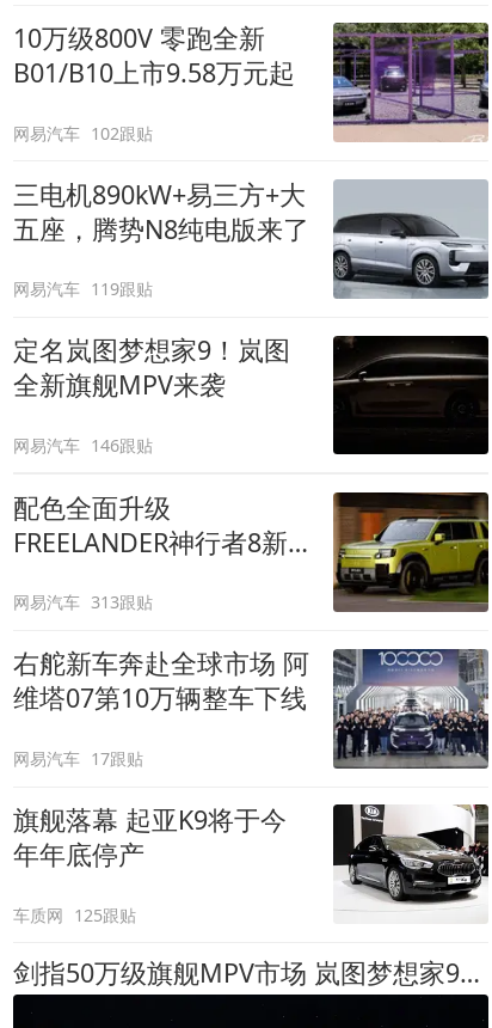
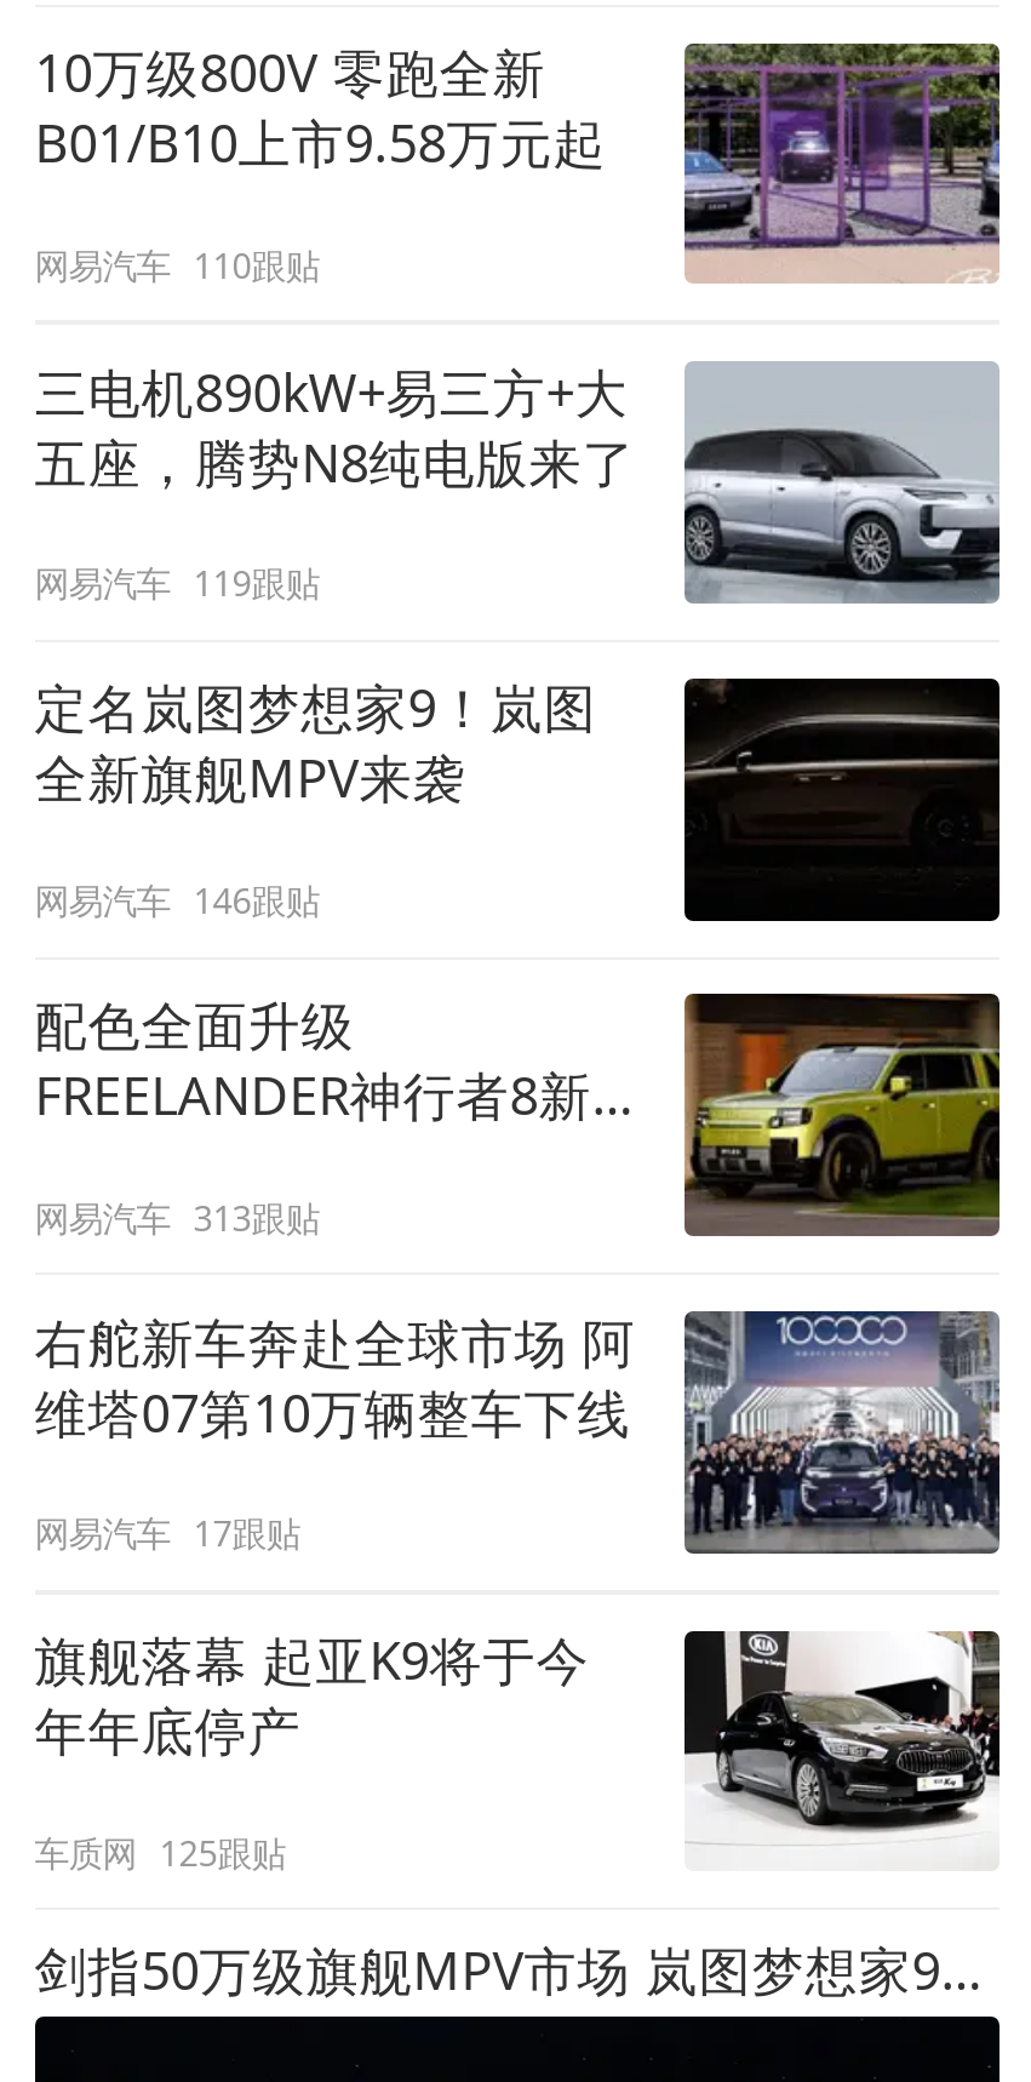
[13,121,153,144] 网易汽车 102跟贴 -> [34,241,319,287] 网易汽车 110跟贴

